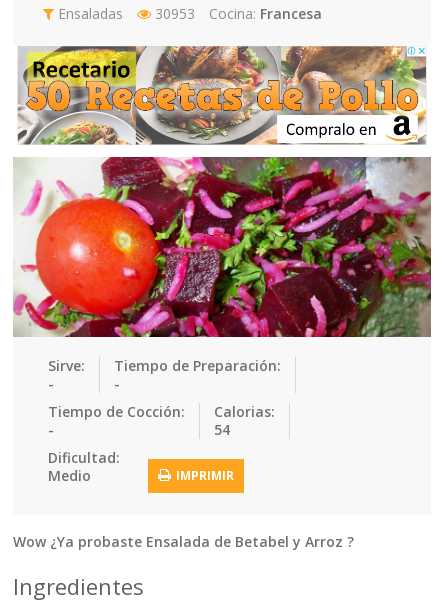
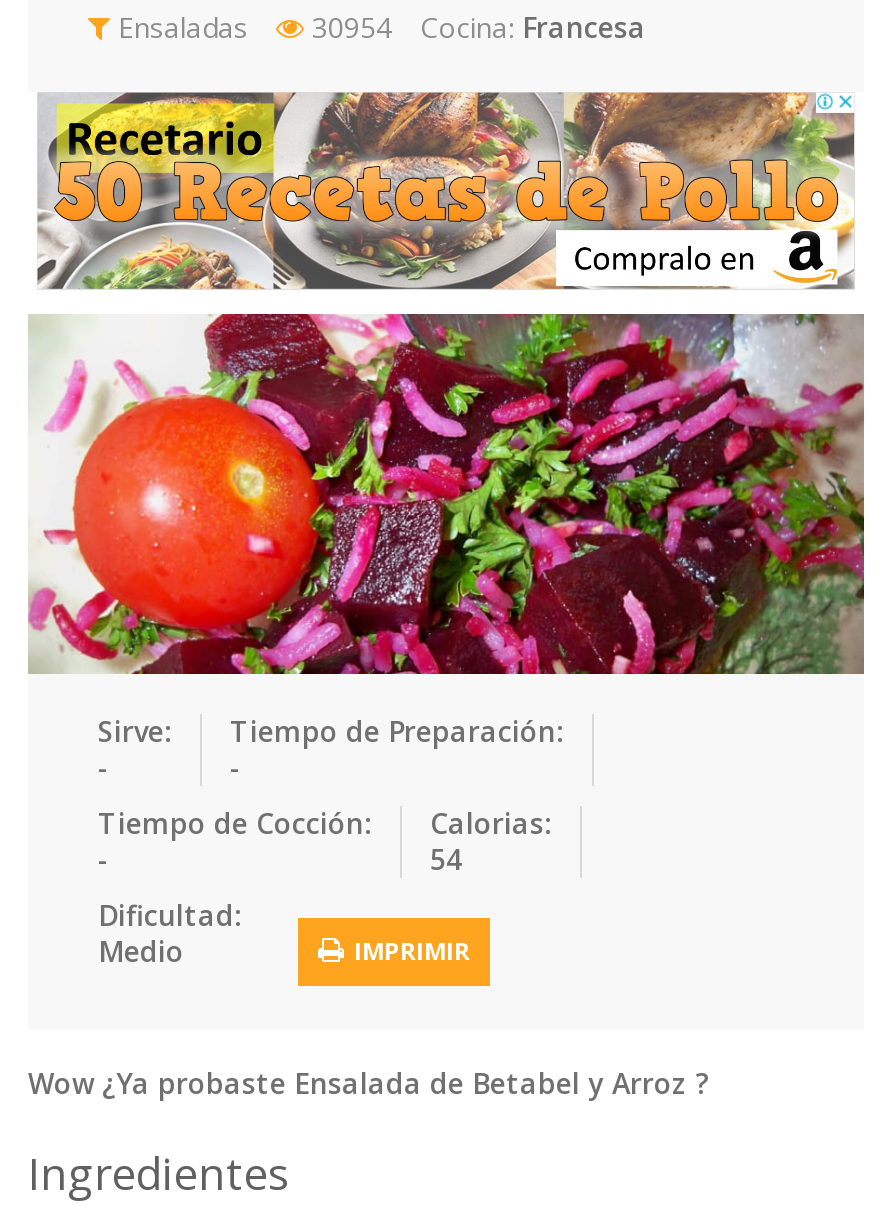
[151,4,322,23] 30953 Cocina: Francesa -> [304,8,646,46] 30954 Cocina: Francesa

